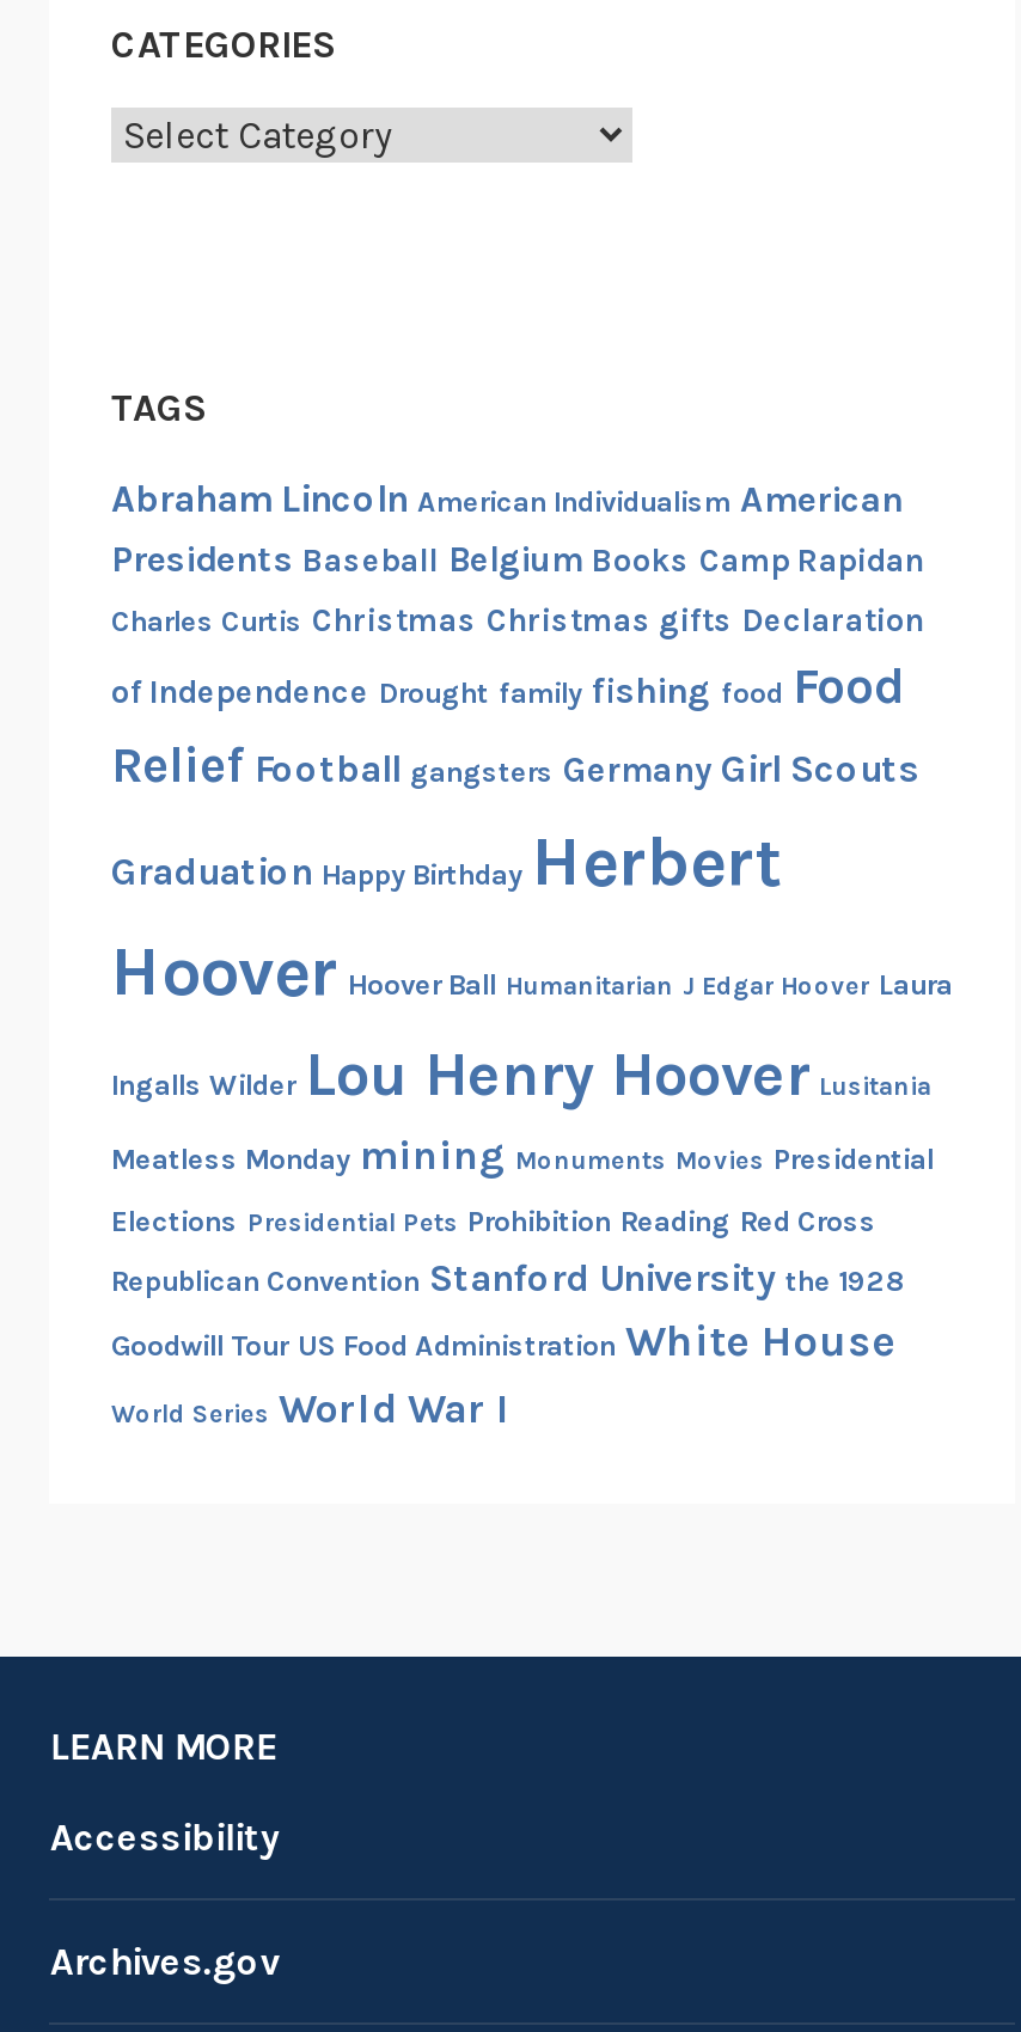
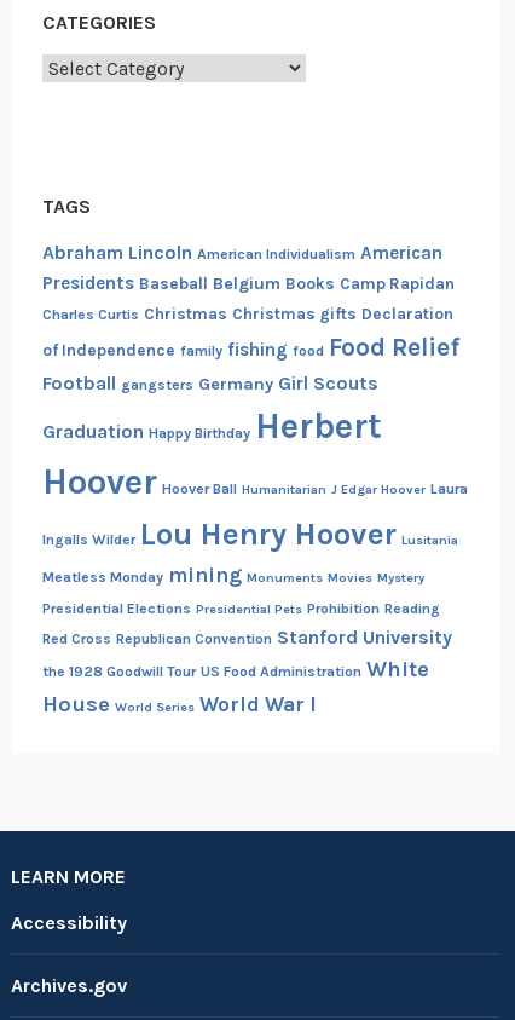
[111,658,919,794] of Independence Drought family fishing food Food | Relief Football gangsters Germany Girl Scouts -> [42,333,459,395] of Independence family fishing food Food Relief | Football gangsters Germany Girl Scouts
[111,1131,934,1179] Meatless Monday mining Monuments Movies Presidential -> [42,563,424,587] Meatless Monday mining Monuments Movies Mystery
[111,1205,905,1432] Elections Presidential Pets Prohibition Reading Red Cross | Republican Convention Stanford University the 1928 | Goodwill Tour US Food Administration White House | World Series World War I -> [42,600,452,718] Presidential Elections Presidential Pets Prohibition Reading | Red Cross Republican Convention Stanford University | the 1928 Goodwill Tour US Food Administration White | House World Series World War I

